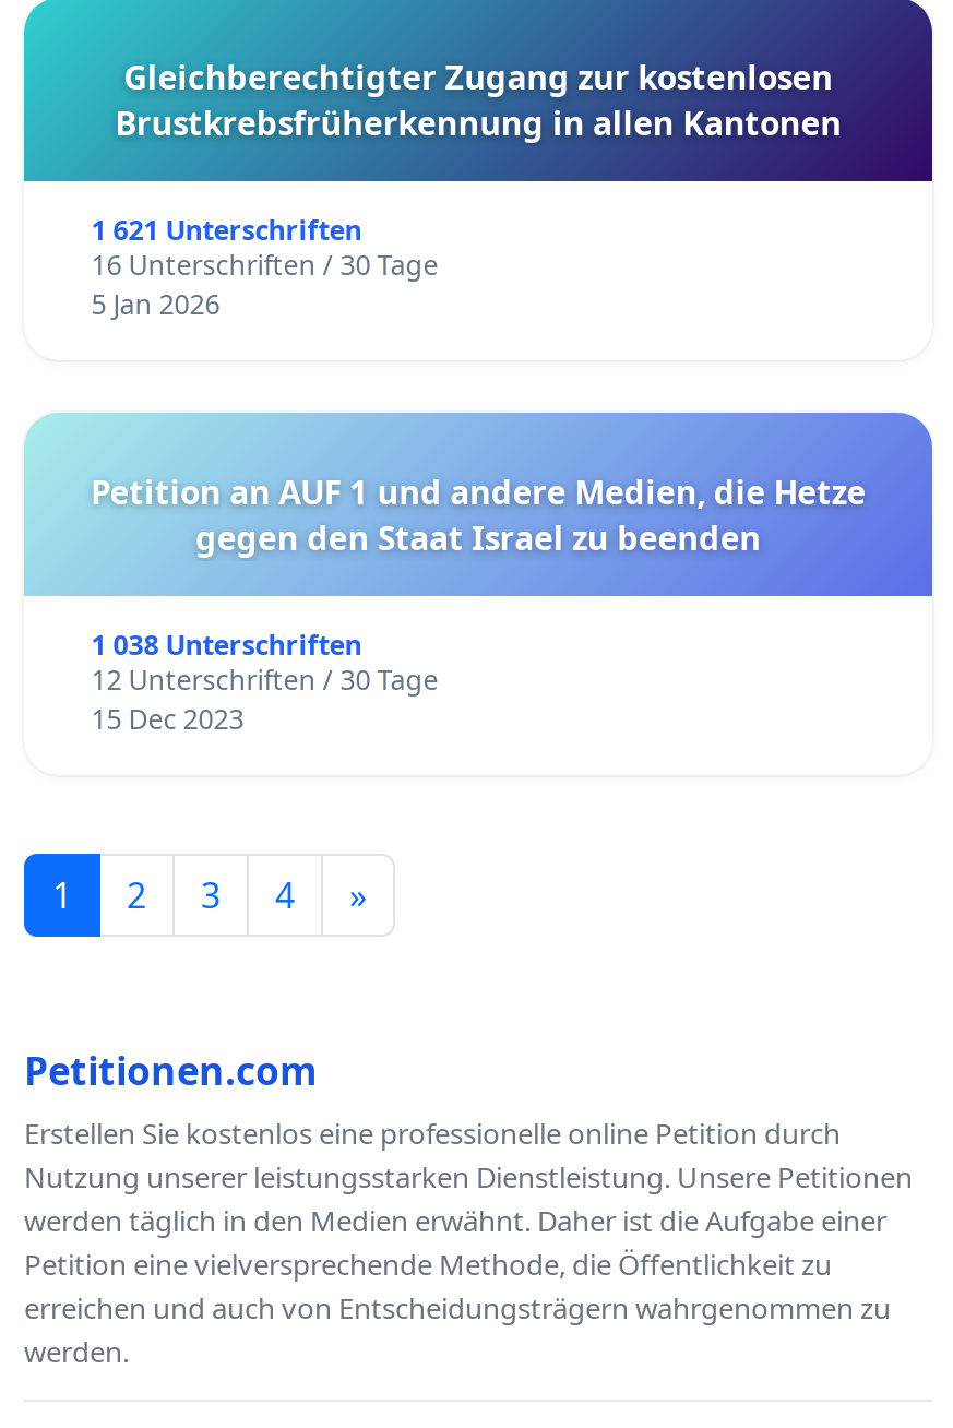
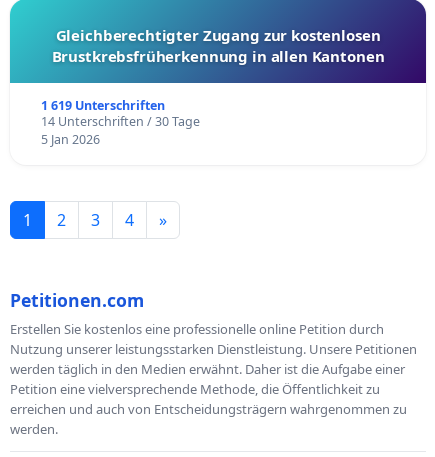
[91,211,362,248] 1 621 Unterschriften -> [41,97,165,114] 1 619 Unterschriften
[91,246,438,283] 16 Unterschriften / 30 Tage -> [41,113,200,130] 14 Unterschriften / 30 Tage
[26,410,934,737] [image] | Petition an AUF 1 und andere Medien, die Hetze | gegen den Staat Israel zu beenden | 1 038 Unterschriften | 12 Unterschriften / 30 Tage | 15 Dec 2023 -> none

